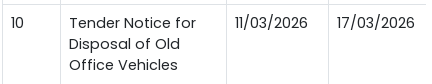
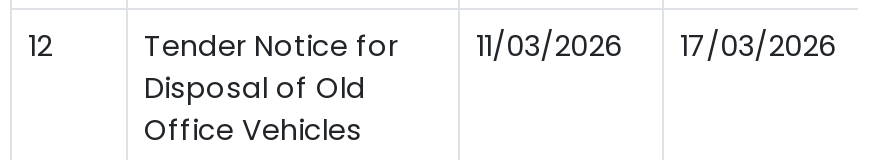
[11,13,24,33] 10 -> [28,26,52,66] 12

